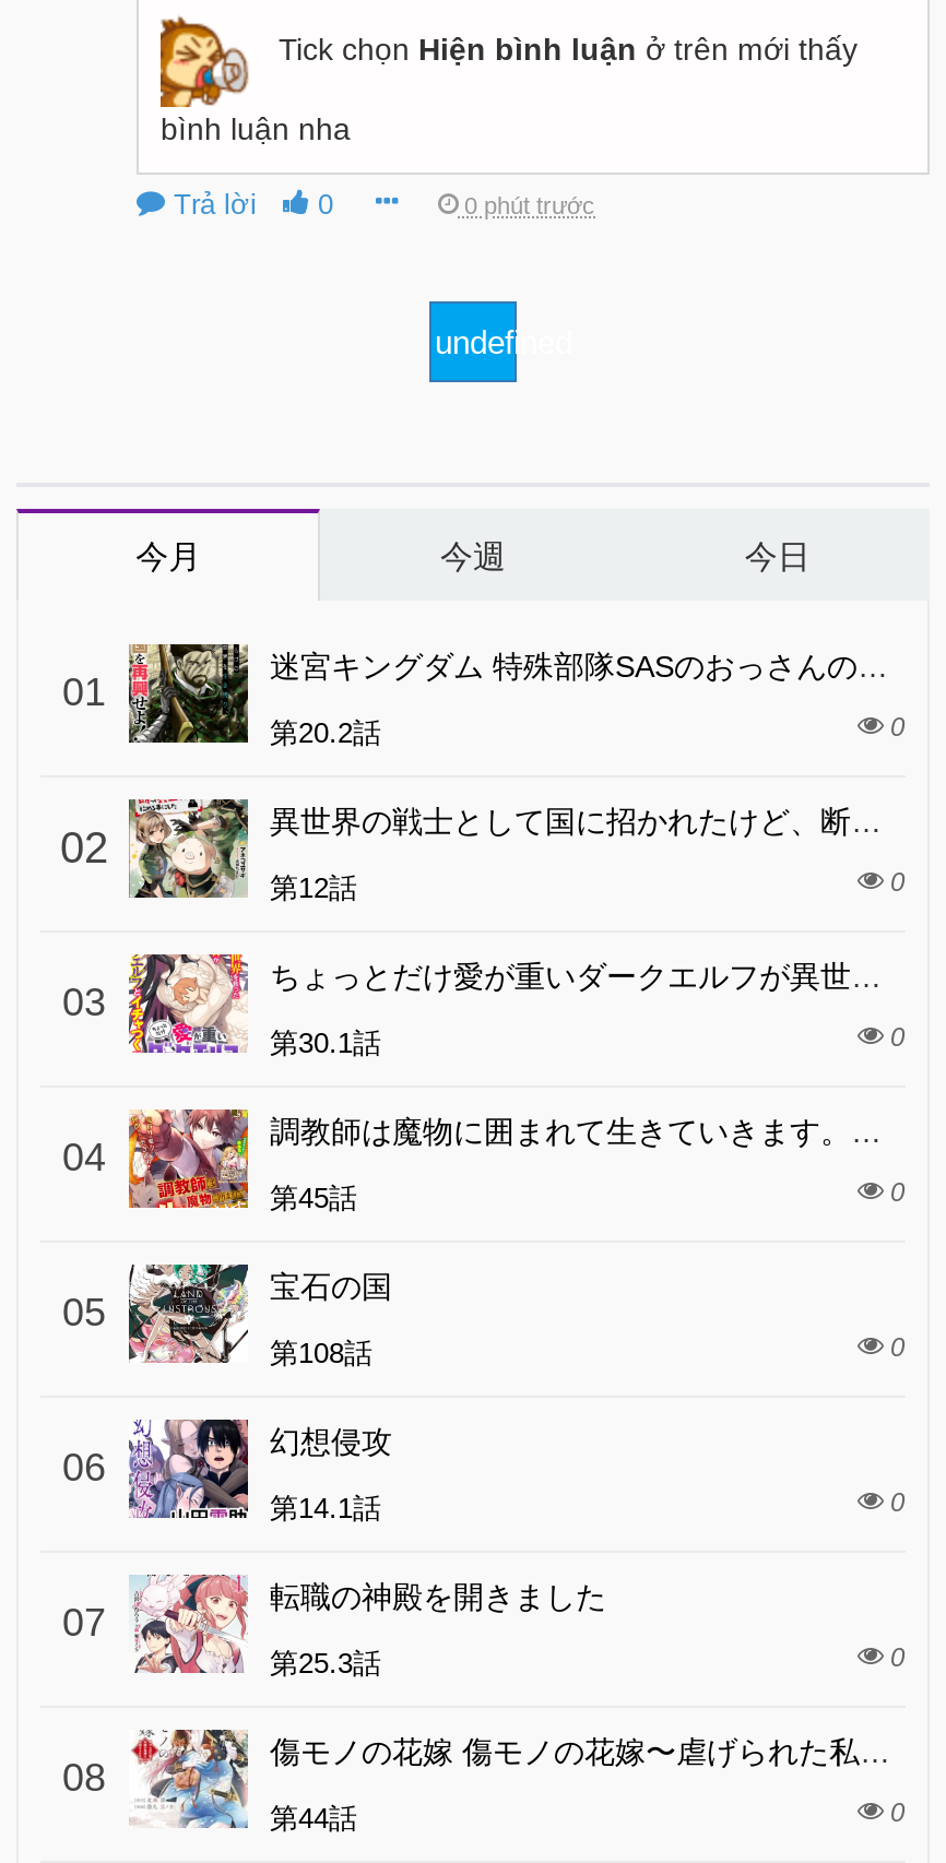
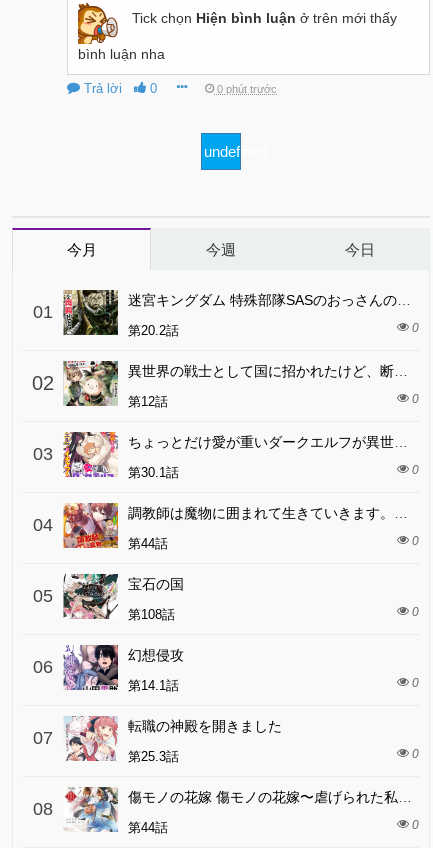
[270,1182,357,1214] 第45話 -> [128,536,168,551] 第44話

